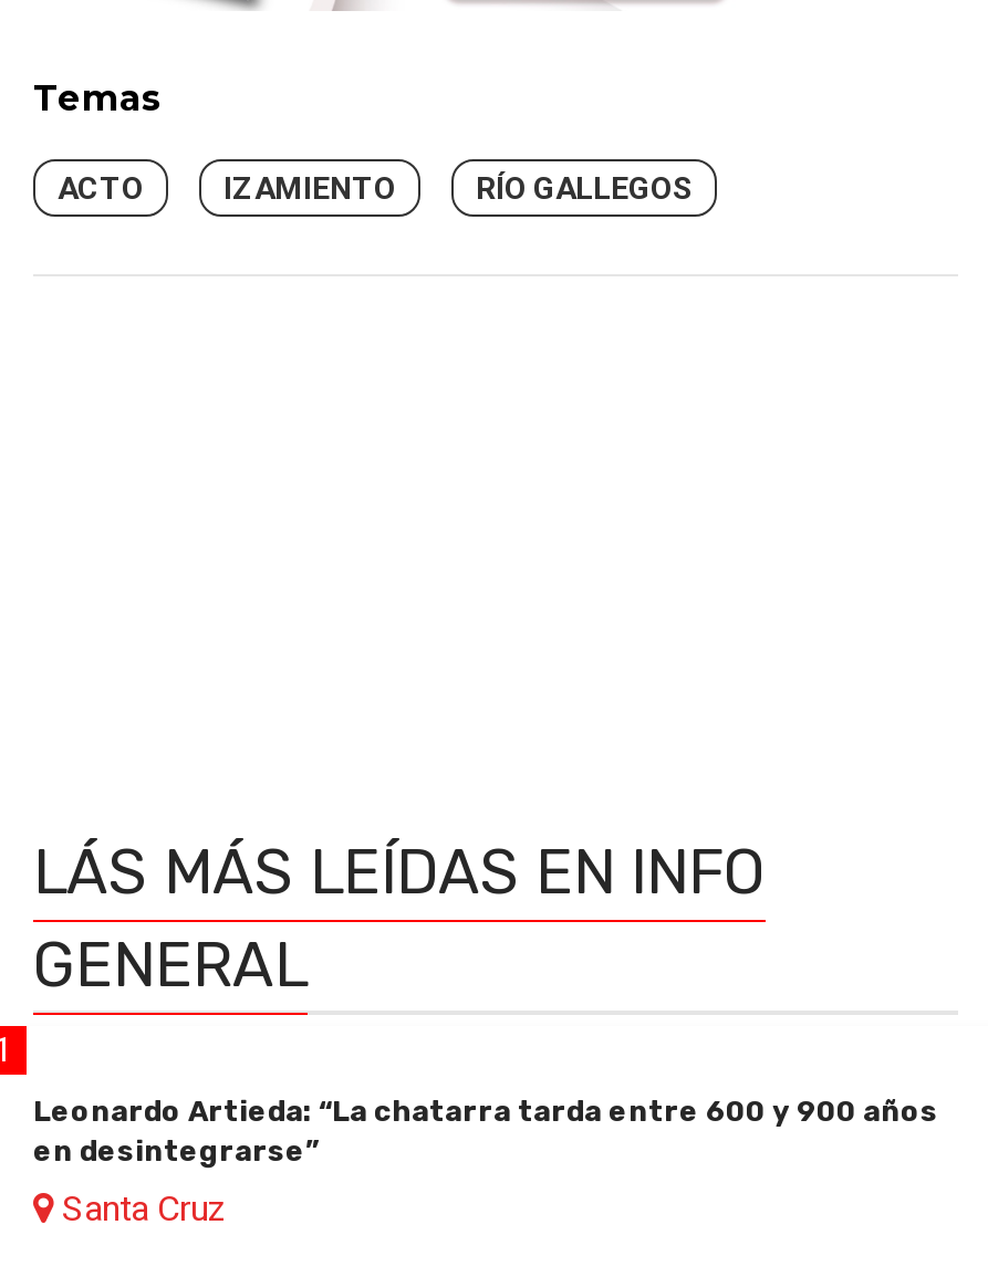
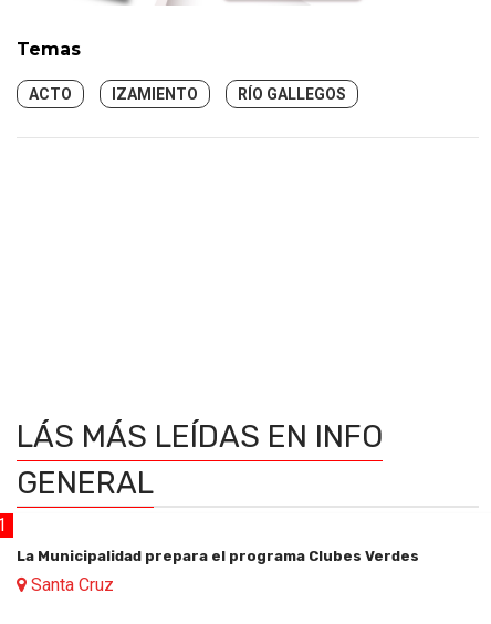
[33,1095,938,1168] Leonardo Artieda: “La chatarra tarda entre 600 y 900 años | en desintegrarse” -> [17,548,422,565] La Municipalidad prepara el programa Clubes Verdes

